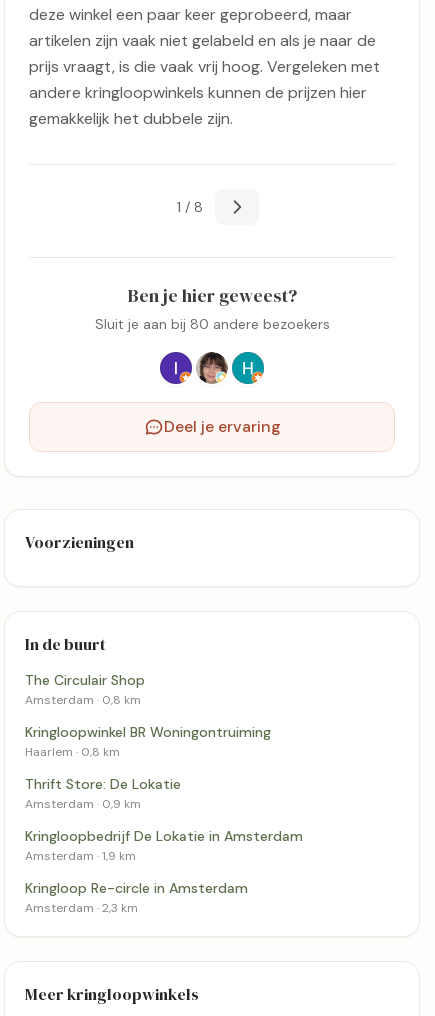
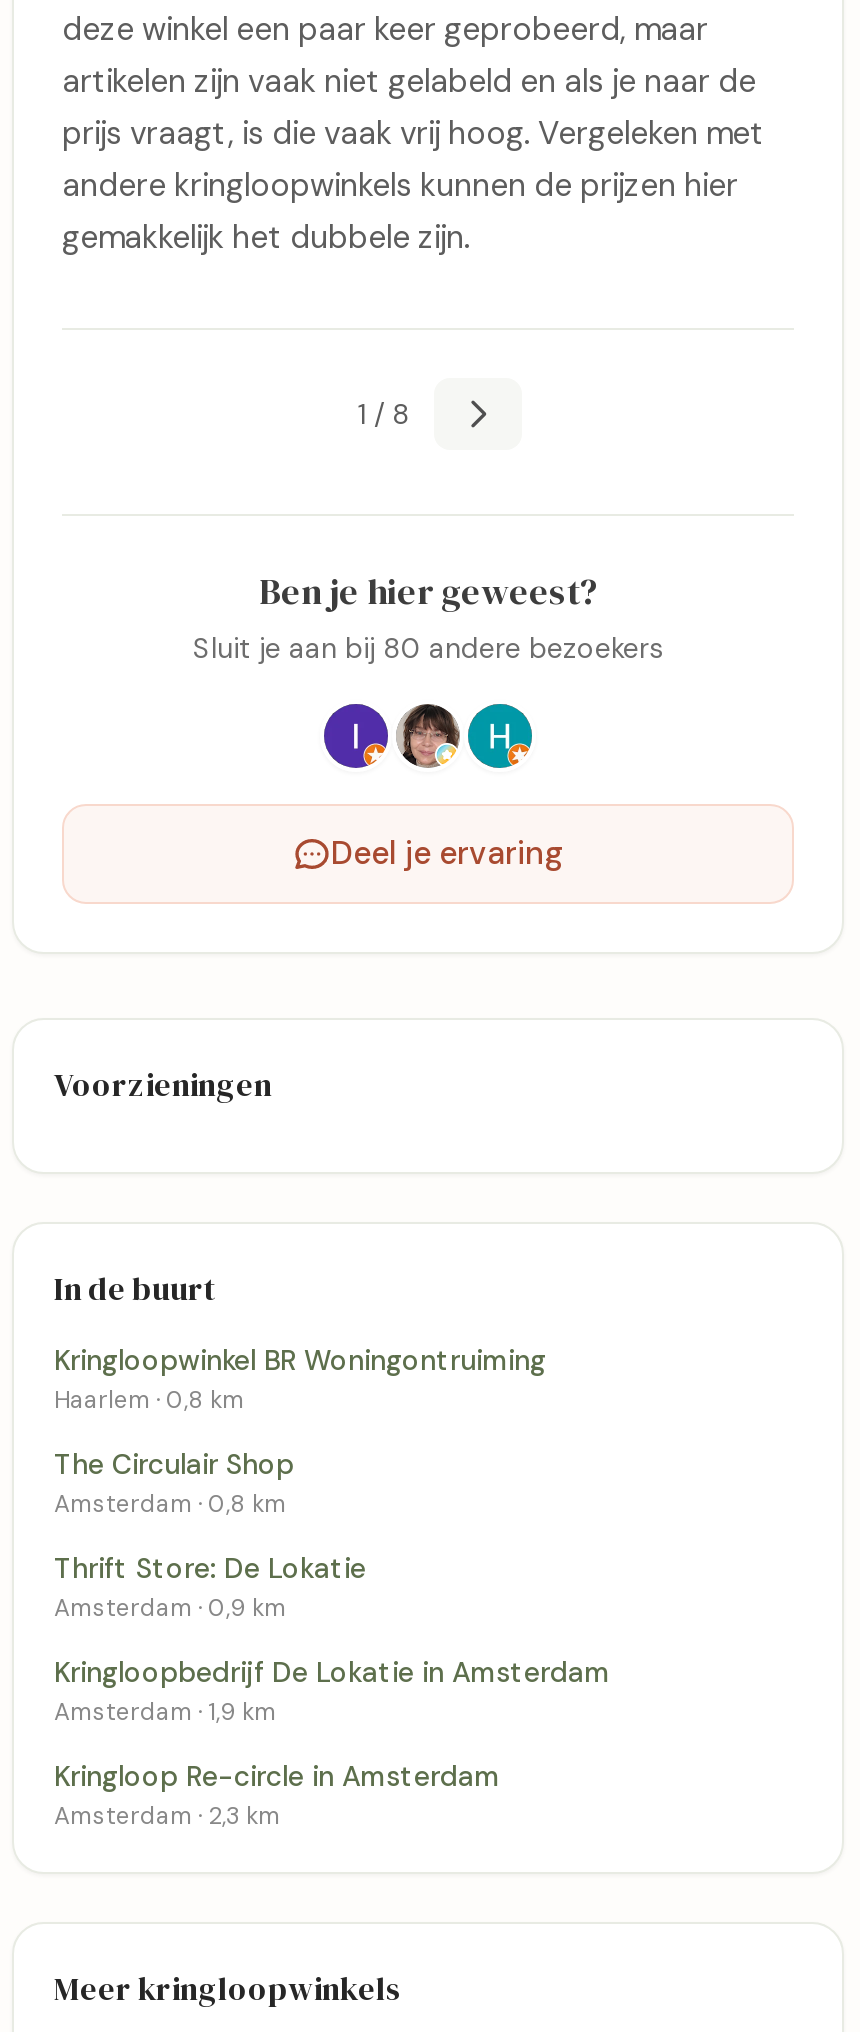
moved [25,670,145,707] -> [54,1445,294,1519]: The Circulair Shop | Amsterdam · 0,8 km
moved [25,722,271,759] -> [54,1341,546,1415]: Kringloopwinkel BR Woningontruiming | Haarlem · 0,8 km

